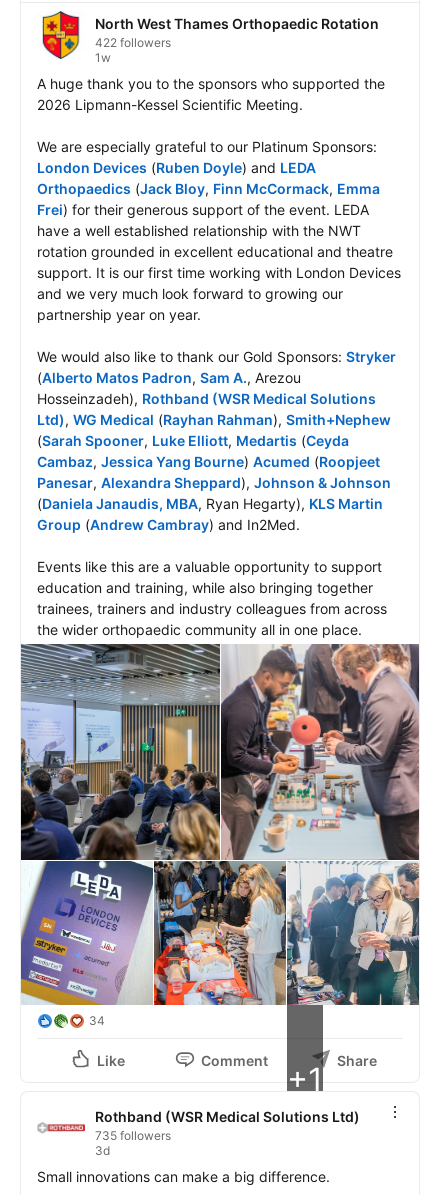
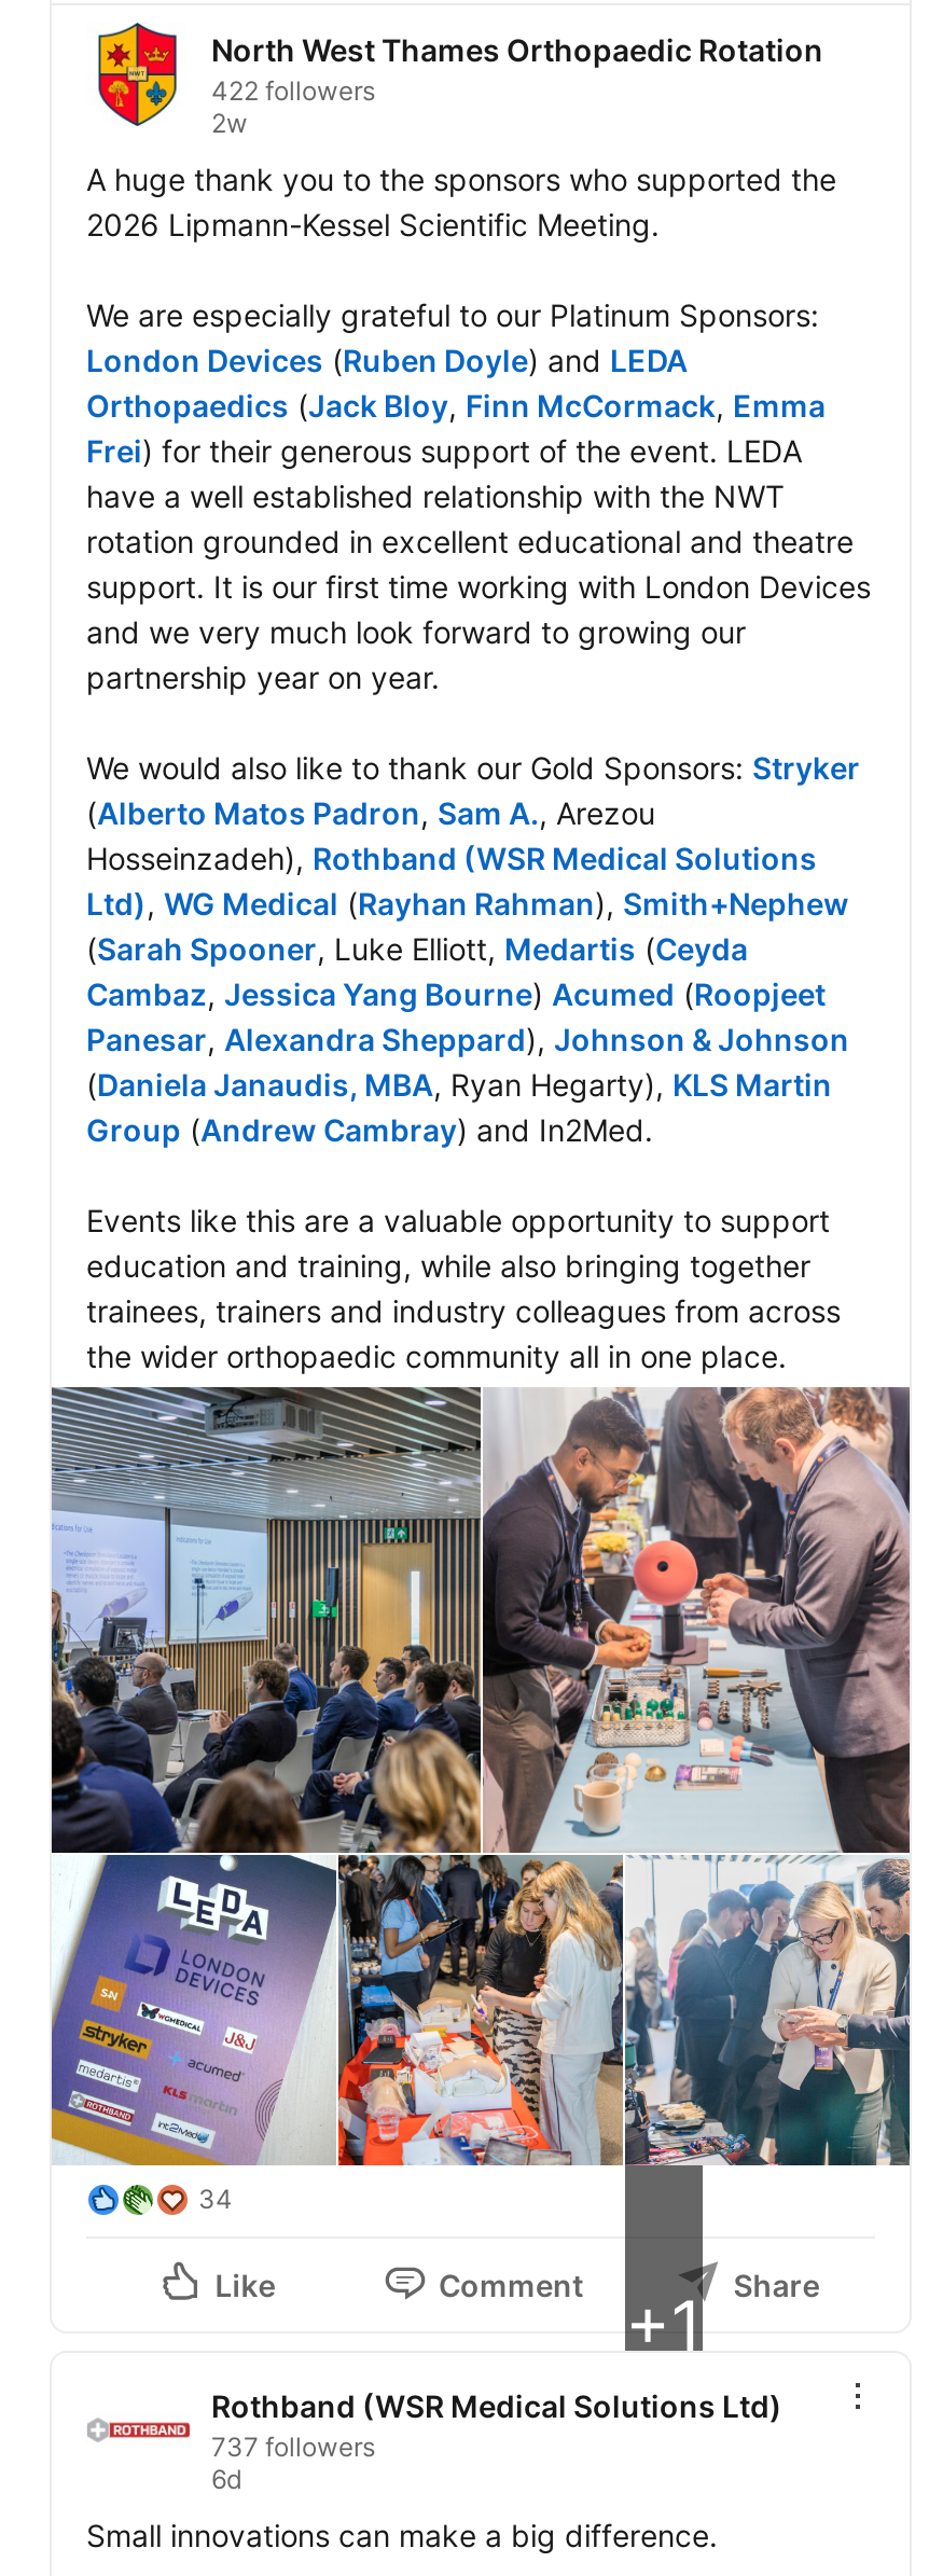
[95,50,111,65] 1w -> [211,107,248,139] 2w
[95,1128,171,1158] 735 followers | 3d -> [211,2431,375,2496] 737 followers | 6d

